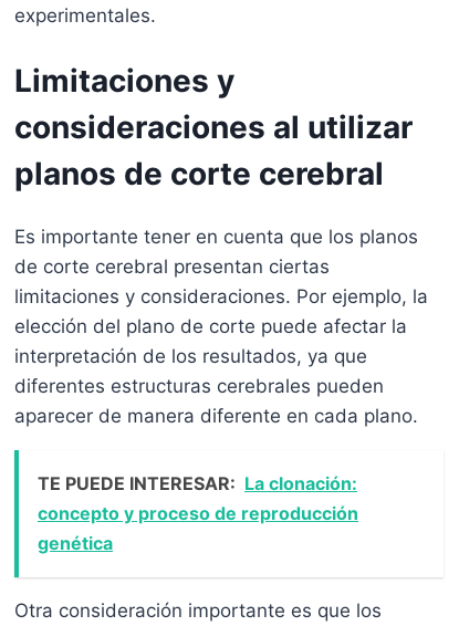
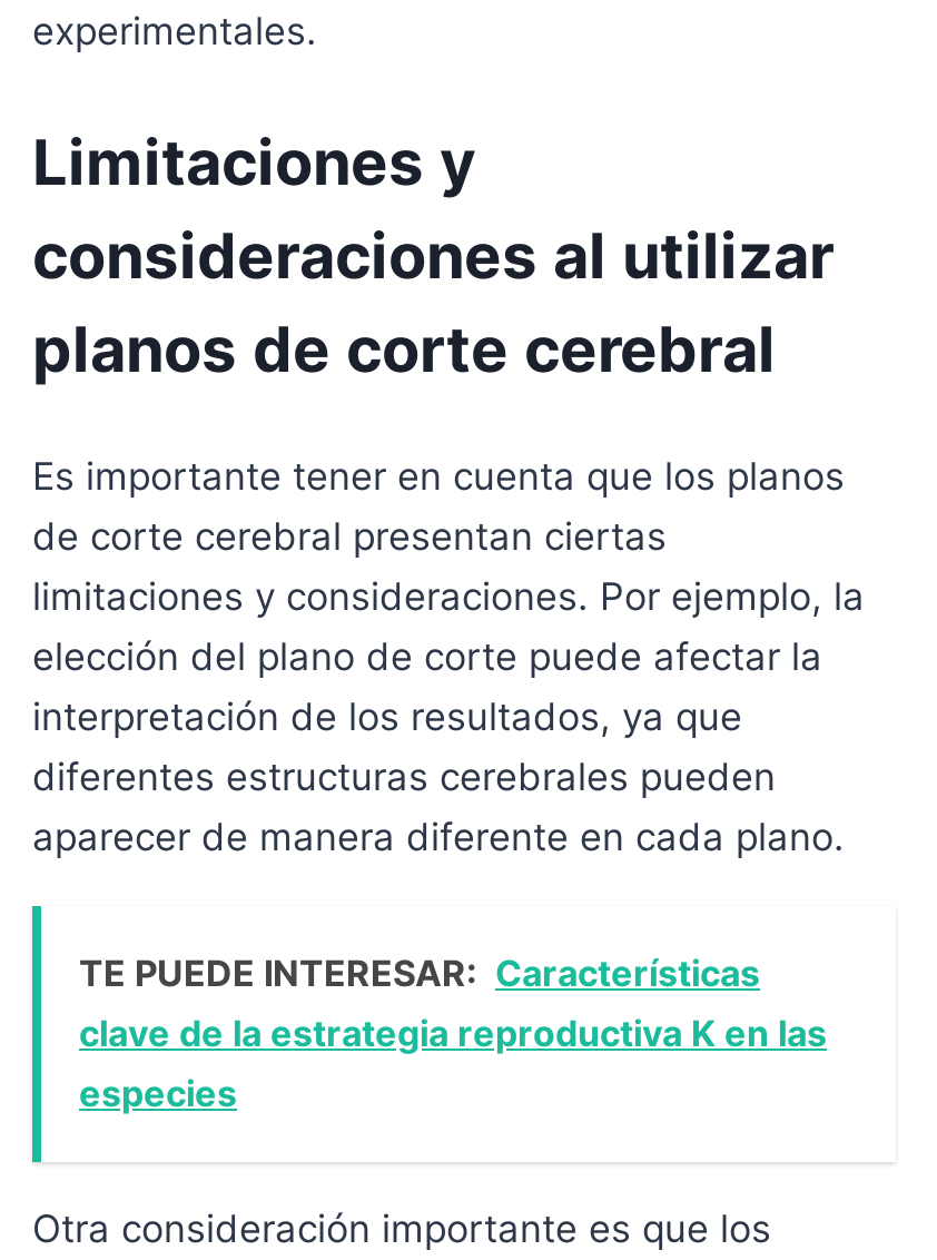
[38,472,358,554] TE PUEDE INTERESAR: La clonación: | concepto y proceso de reproducción | genética -> [79,950,827,1115] TE PUEDE INTERESAR: Características | clave de la estrategia reproductiva K en las | especies

